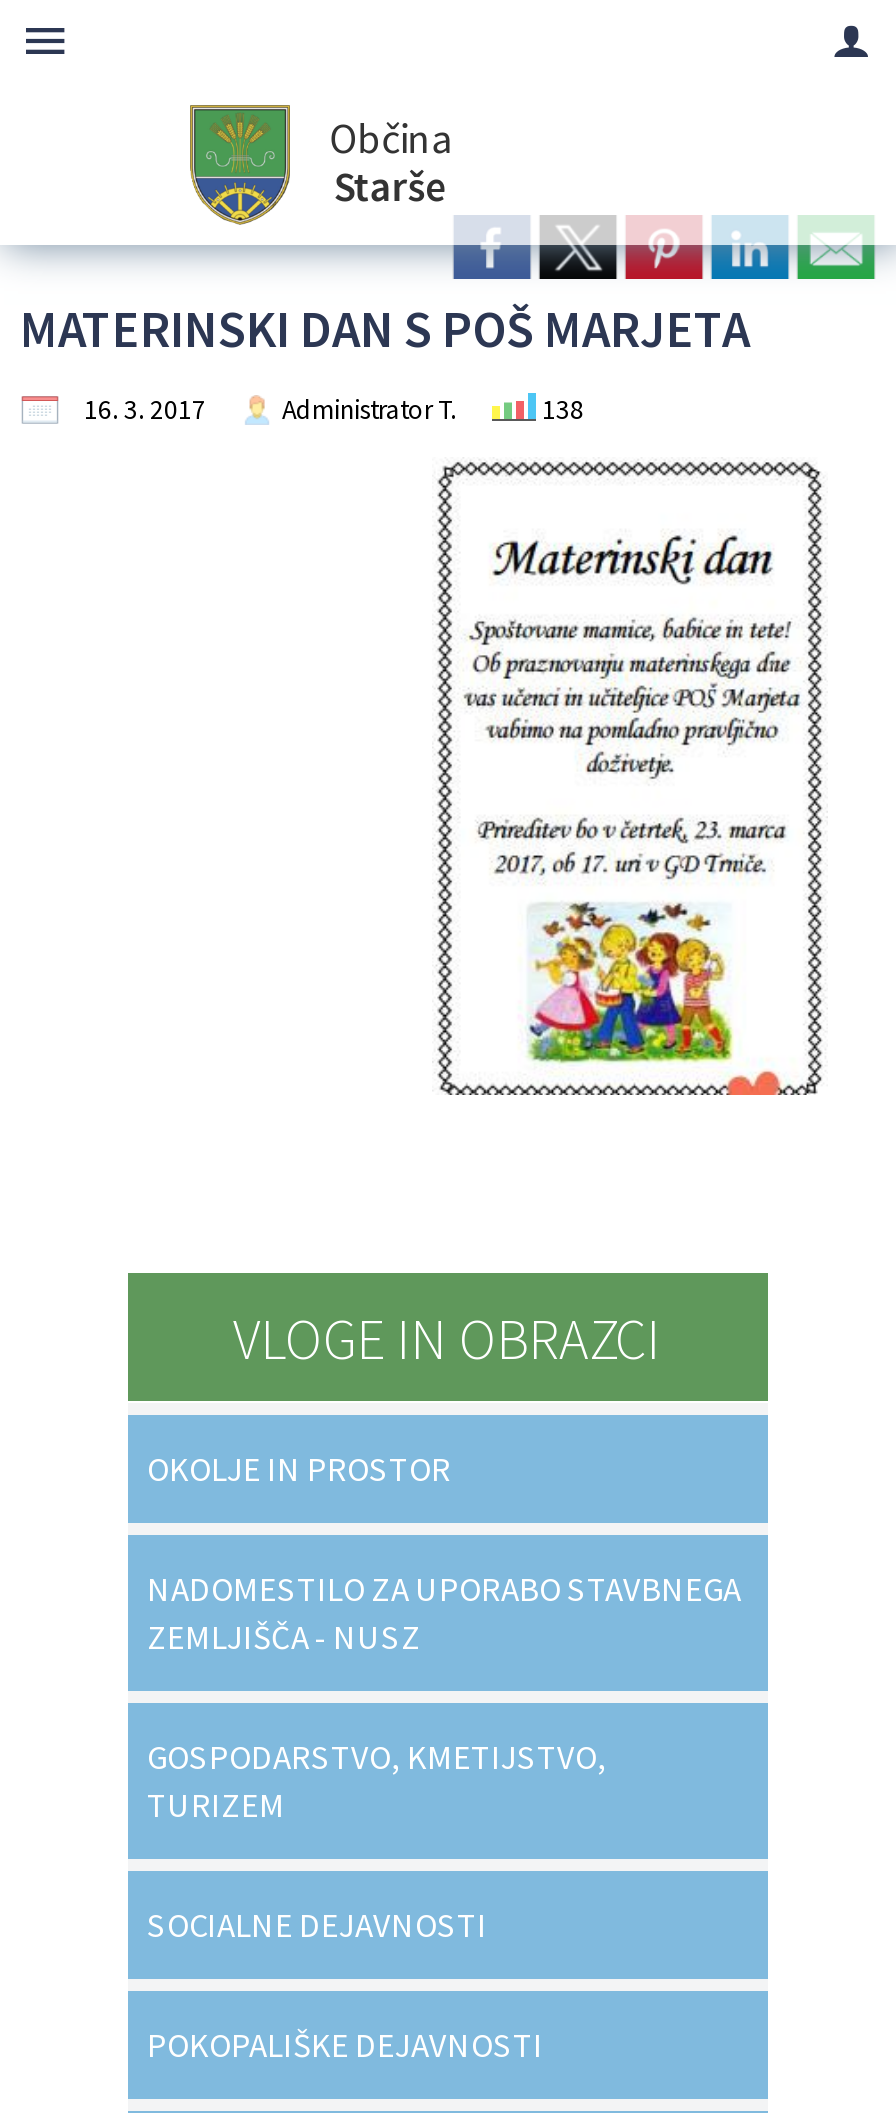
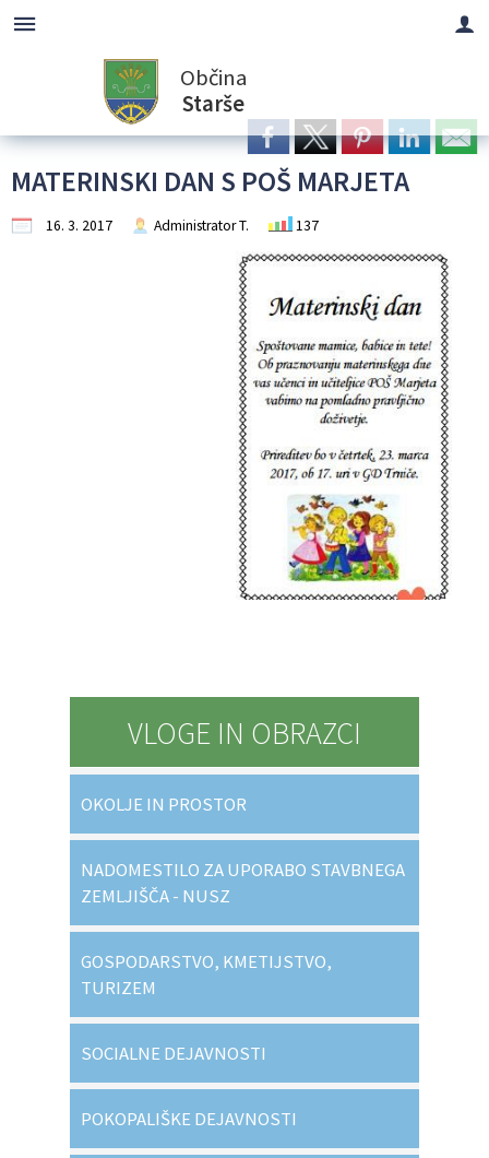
[542,393,584,427] 138 -> [296,216,319,235] 137

